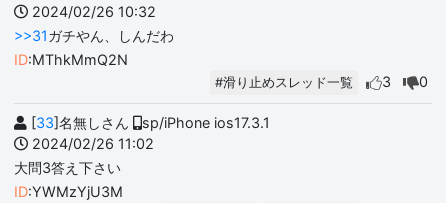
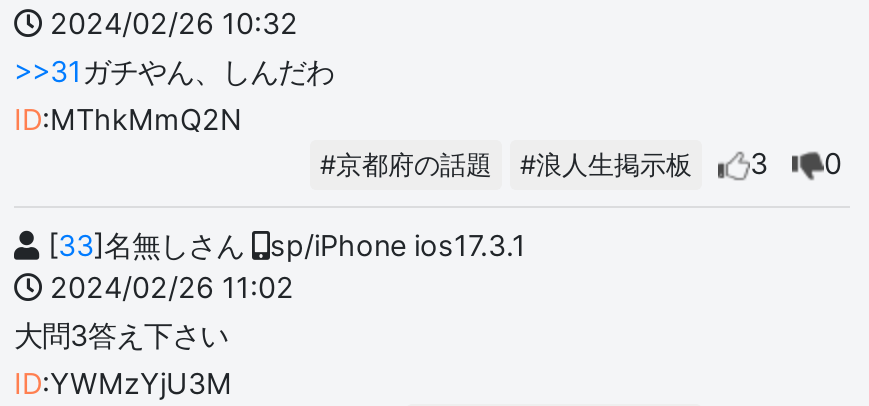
[215,75,353,90] #滑り止めスレッド一覧 -> [320,149,692,179] #京都府の話題 | #浪人生掲示板

